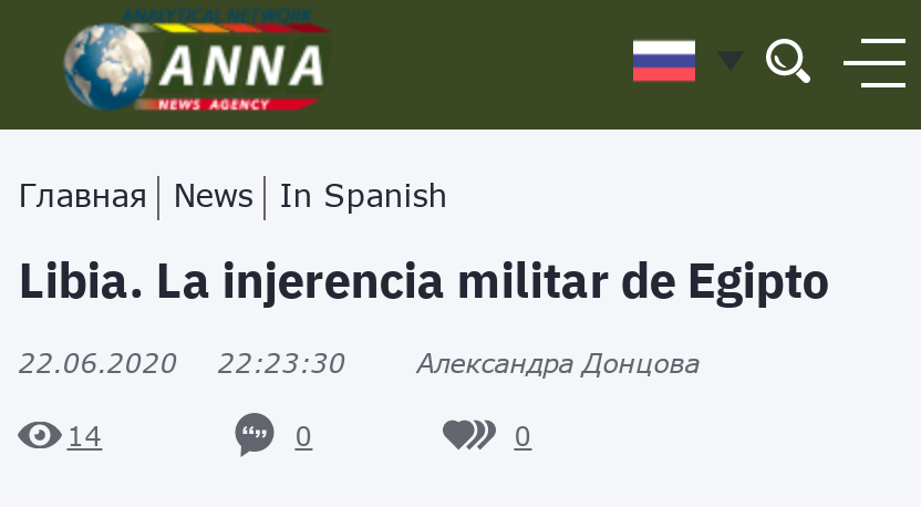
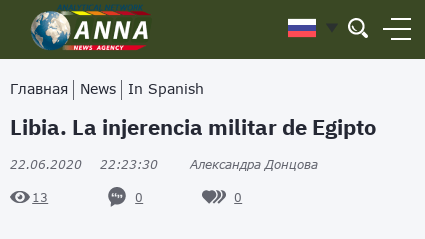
[67,420,102,453] 14 -> [32,190,48,205] 13

